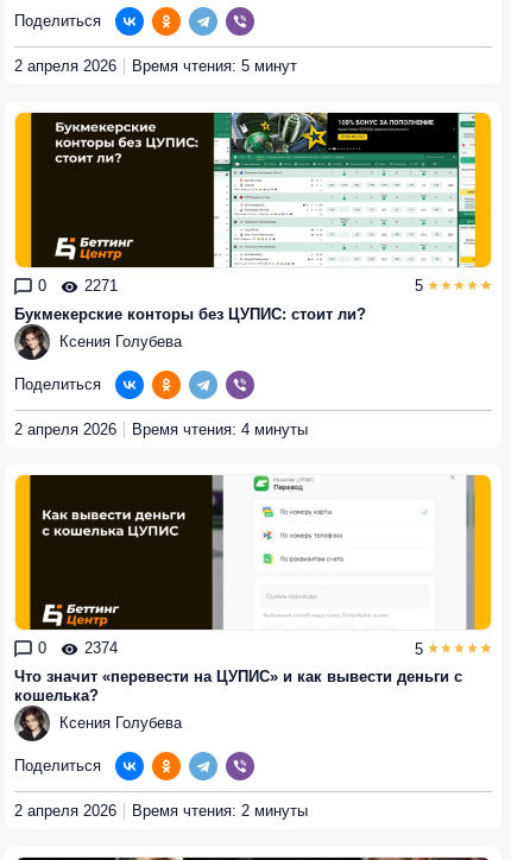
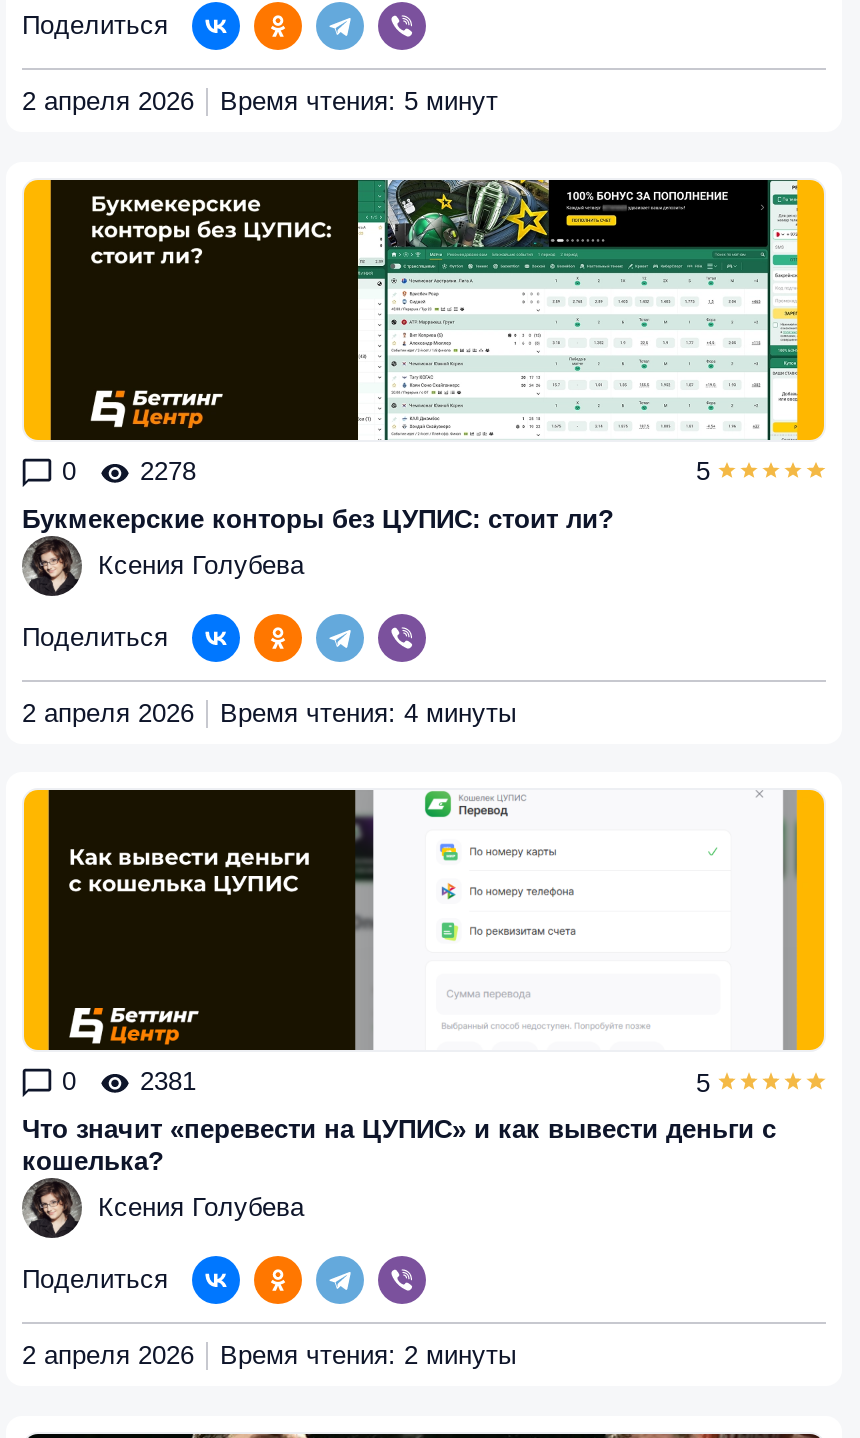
[84,276,118,294] 2271 -> [140,455,196,485] 2278
[84,639,118,657] 2374 -> [140,1066,196,1096] 2381

